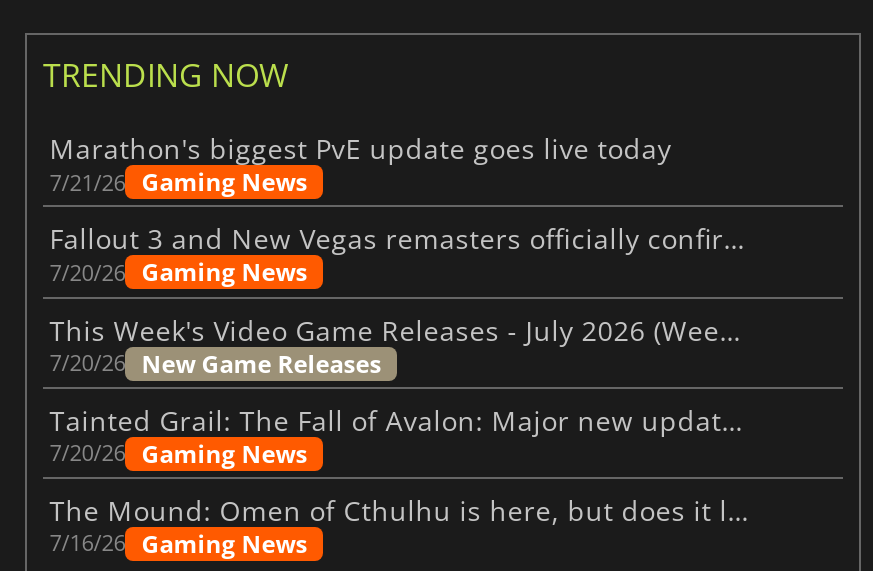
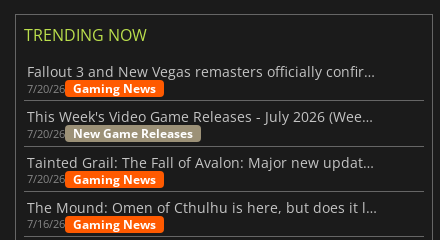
[49,129,671,199] Marathon's biggest PvE update goes live today | 7/21/26 Gaming News -> none

